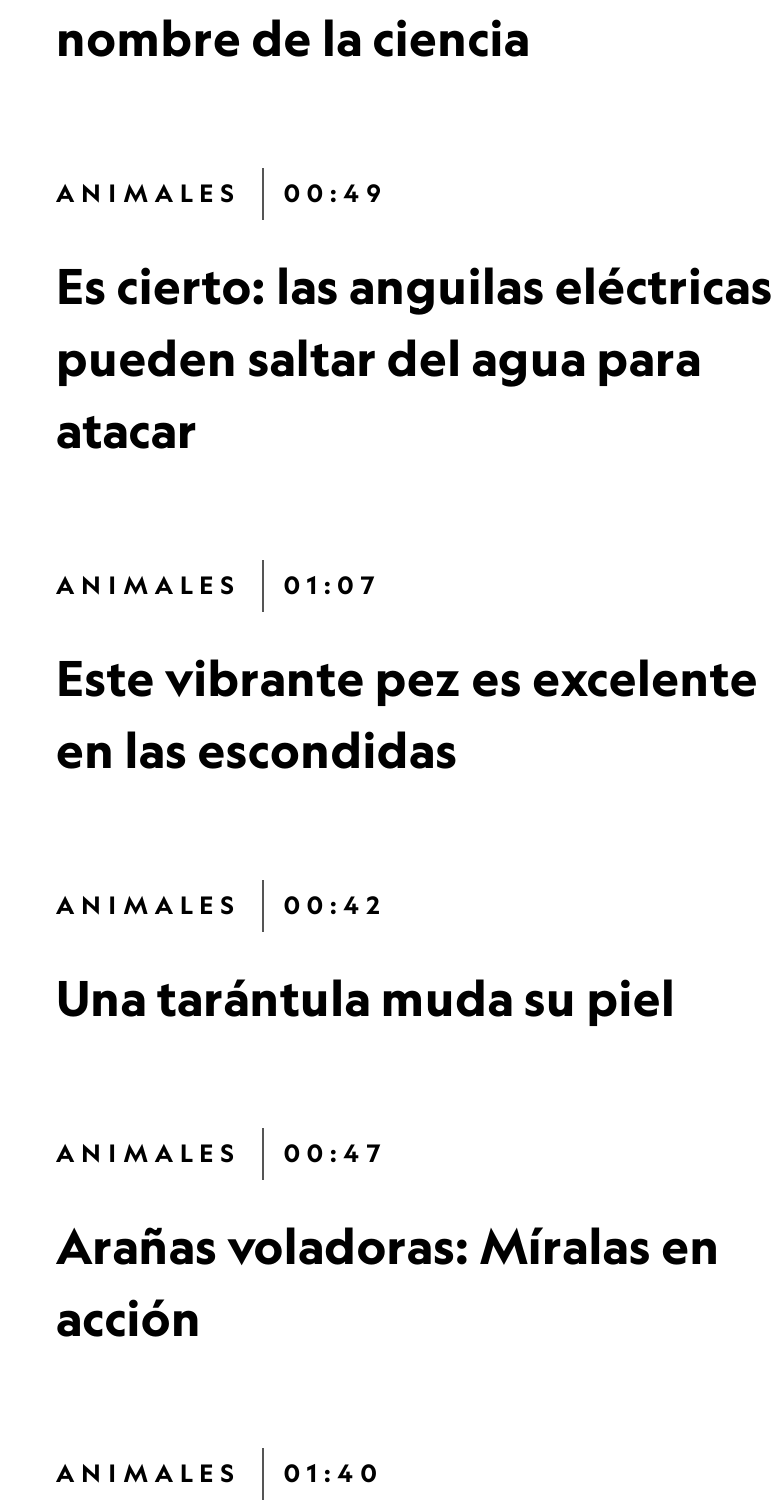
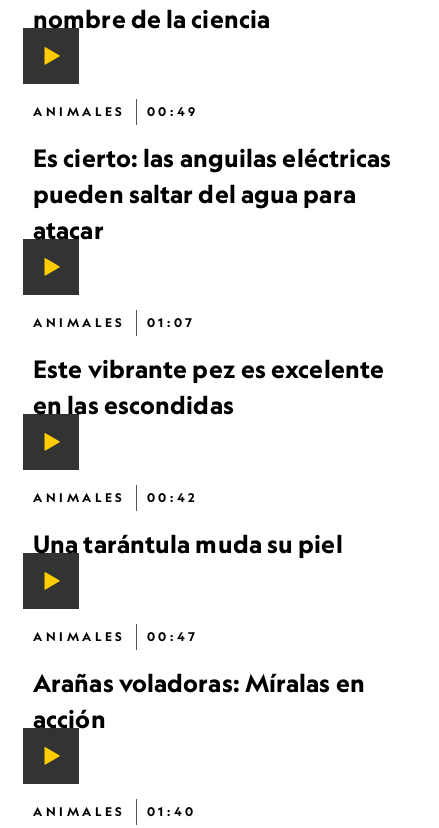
none -> [22,27,80,85] [image]
none -> [22,238,80,296] [image]
none -> [22,413,80,471] [image]
none -> [22,552,80,610] [image]
none -> [22,727,80,785] [image]

